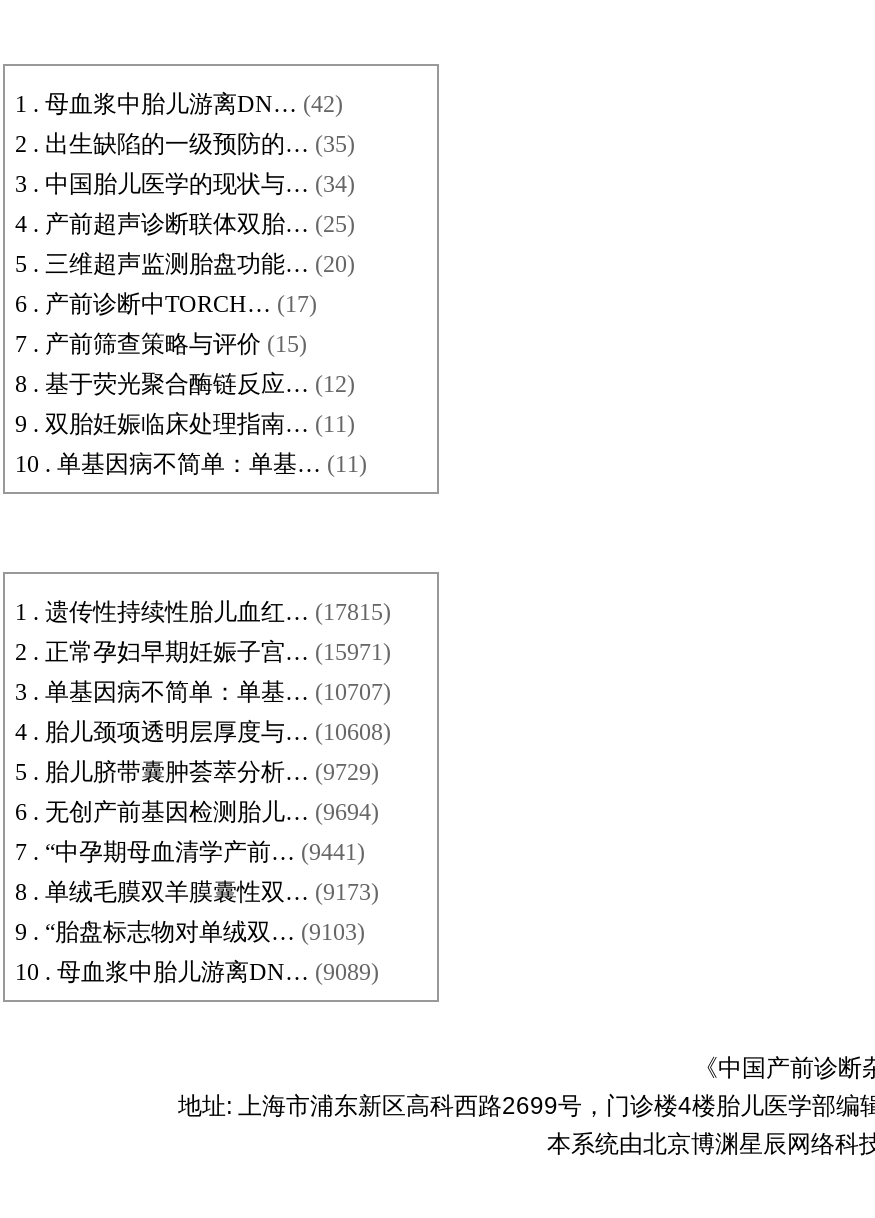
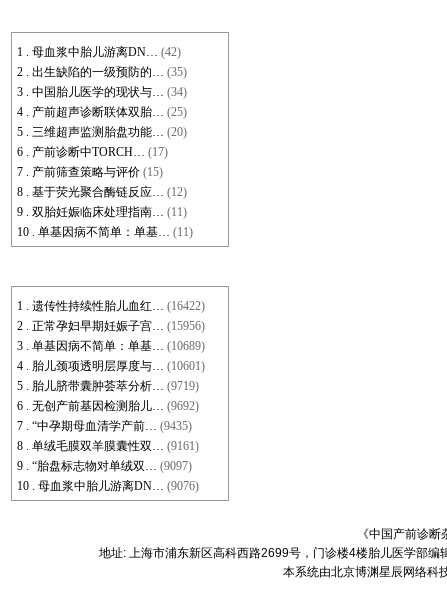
[15,598,391,626] 1 . 遗传性持续性胎儿血红… (17815) -> [17,299,205,313] 1 . 遗传性持续性胎儿血红… (16422)
[15,638,391,666] 2 . 正常孕妇早期妊娠子宫… (15971) -> [17,319,205,333] 2 . 正常孕妇早期妊娠子宫… (15956)
[15,678,391,706] 3 . 单基因病不简单：单基… (10707) -> [17,339,205,353] 3 . 单基因病不简单：单基… (10689)
[15,718,391,746] 4 . 胎儿颈项透明层厚度与… (10608) -> [17,359,205,373] 4 . 胎儿颈项透明层厚度与… (10601)
[15,758,379,786] 5 . 胎儿脐带囊肿荟萃分析… (9729) -> [17,379,199,393] 5 . 胎儿脐带囊肿荟萃分析… (9719)
[15,798,379,826] 6 . 无创产前基因检测胎儿… (9694) -> [17,399,199,413] 6 . 无创产前基因检测胎儿… (9692)
[15,838,365,866] 7 . “中孕期母血清学产前… (9441) -> [17,419,192,433] 7 . “中孕期母血清学产前… (9435)
[15,878,379,906] 8 . 单绒毛膜双羊膜囊性双… (9173) -> [17,439,199,453] 8 . 单绒毛膜双羊膜囊性双… (9161)
[15,918,365,946] 9 . “胎盘标志物对单绒双… (9103) -> [17,459,192,473] 9 . “胎盘标志物对单绒双… (9097)
[15,958,379,986] 10 . 母血浆中胎儿游离DN… (9089) -> [17,479,199,493] 10 . 母血浆中胎儿游离DN… (9076)

